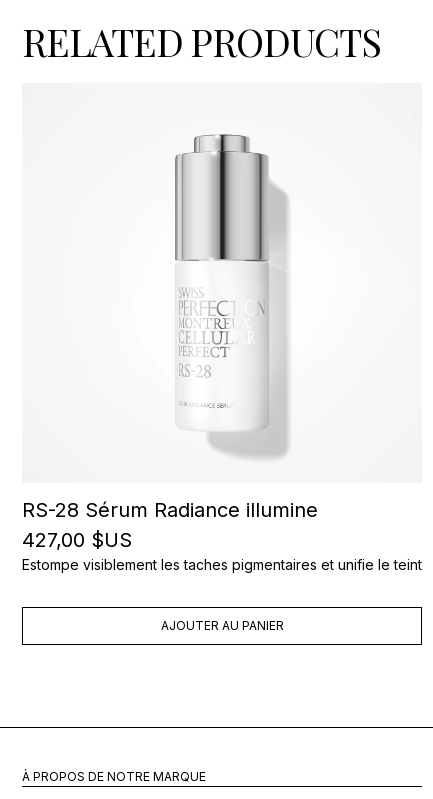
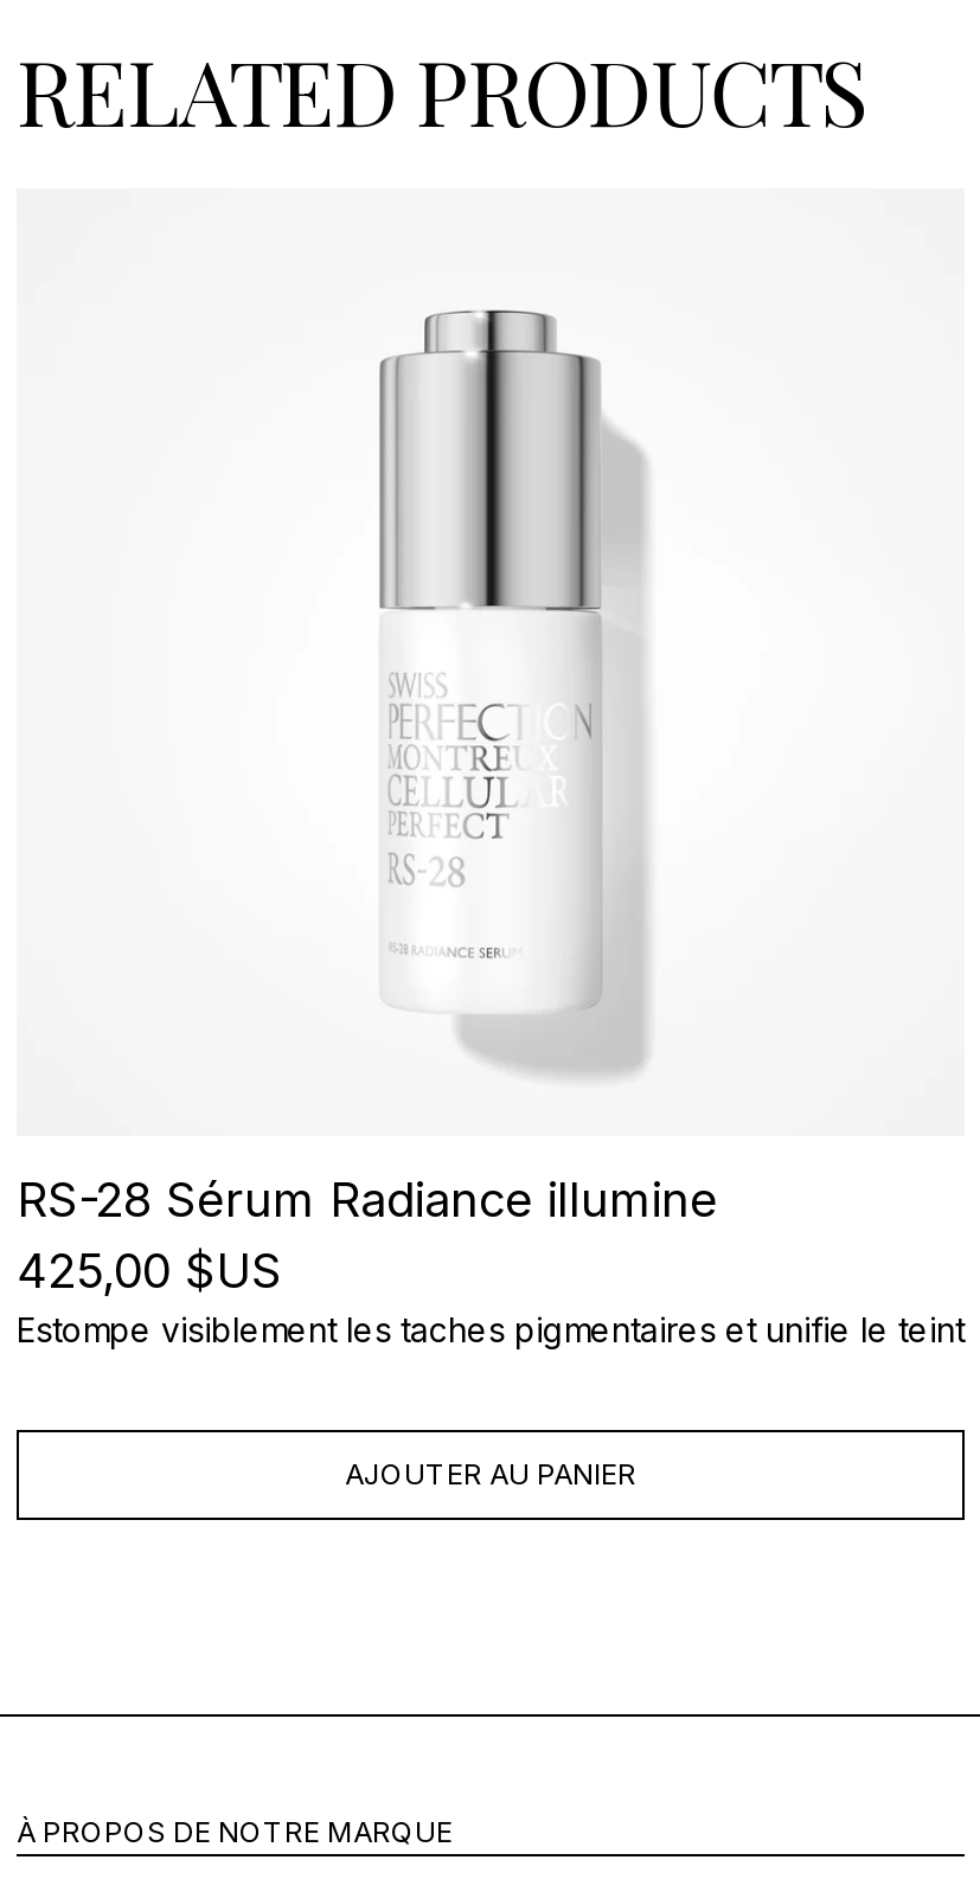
[22,528,132,552] 427,00 $US -> [17,1242,282,1299] 425,00 $US

